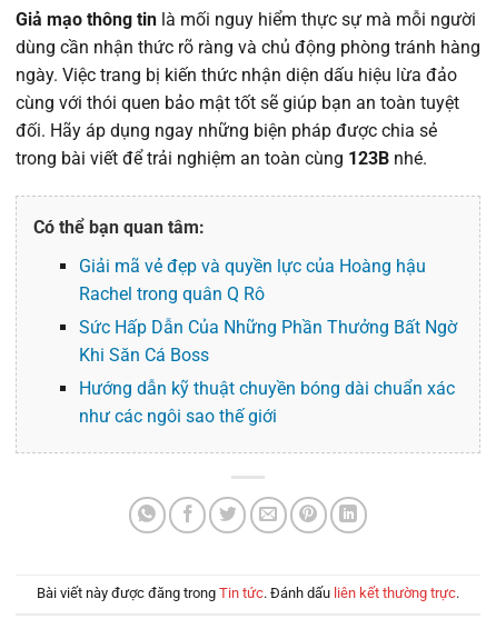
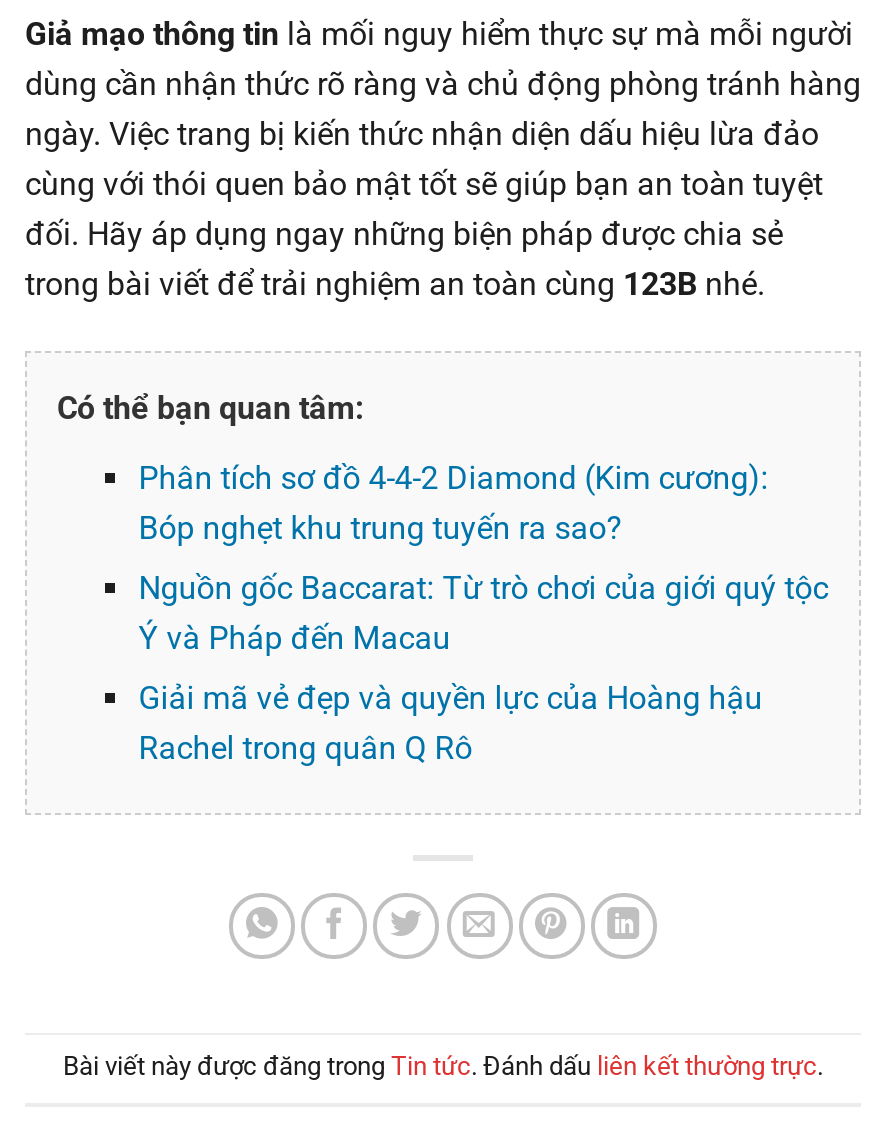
none -> [139,459,829,657] Phân tích sơ đồ 4-4-2 Diamond (Kim cương): | Bóp nghẹt khu trung tuyến ra sao? | Nguồn gốc Baccarat: Từ trò chơi của giới quý tộc | Ý và Pháp đến Macau
moved [79,255,426,304] -> [139,679,763,767]: Giải mã vẻ đẹp và quyền lực của Hoàng hậu | Rachel trong quân Q Rô
[79,317,457,427] Sức Hấp Dẫn Của Những Phần Thưởng Bất Ngờ | Khi Săn Cá Boss | Hướng dẫn kỹ thuật chuyền bóng dài chuẩn xác | như các ngôi sao thế giới -> none

